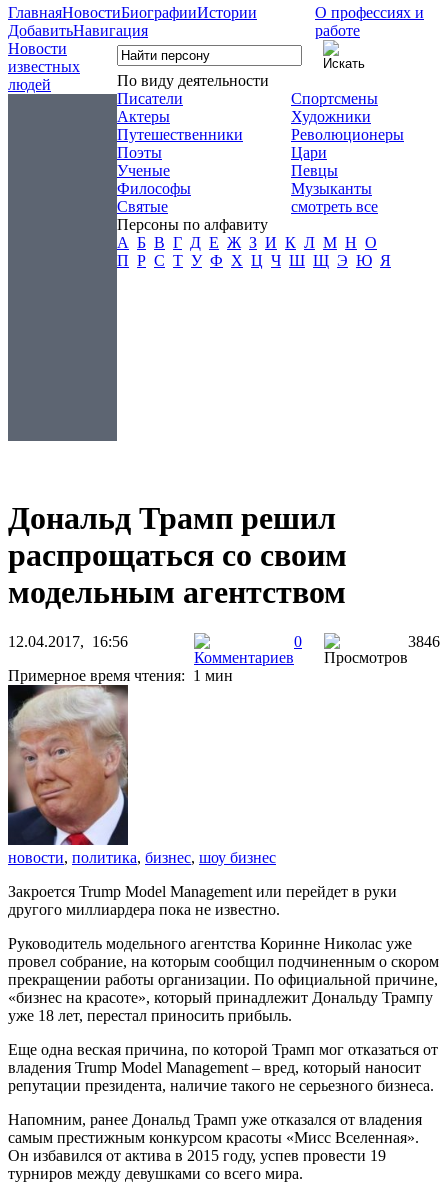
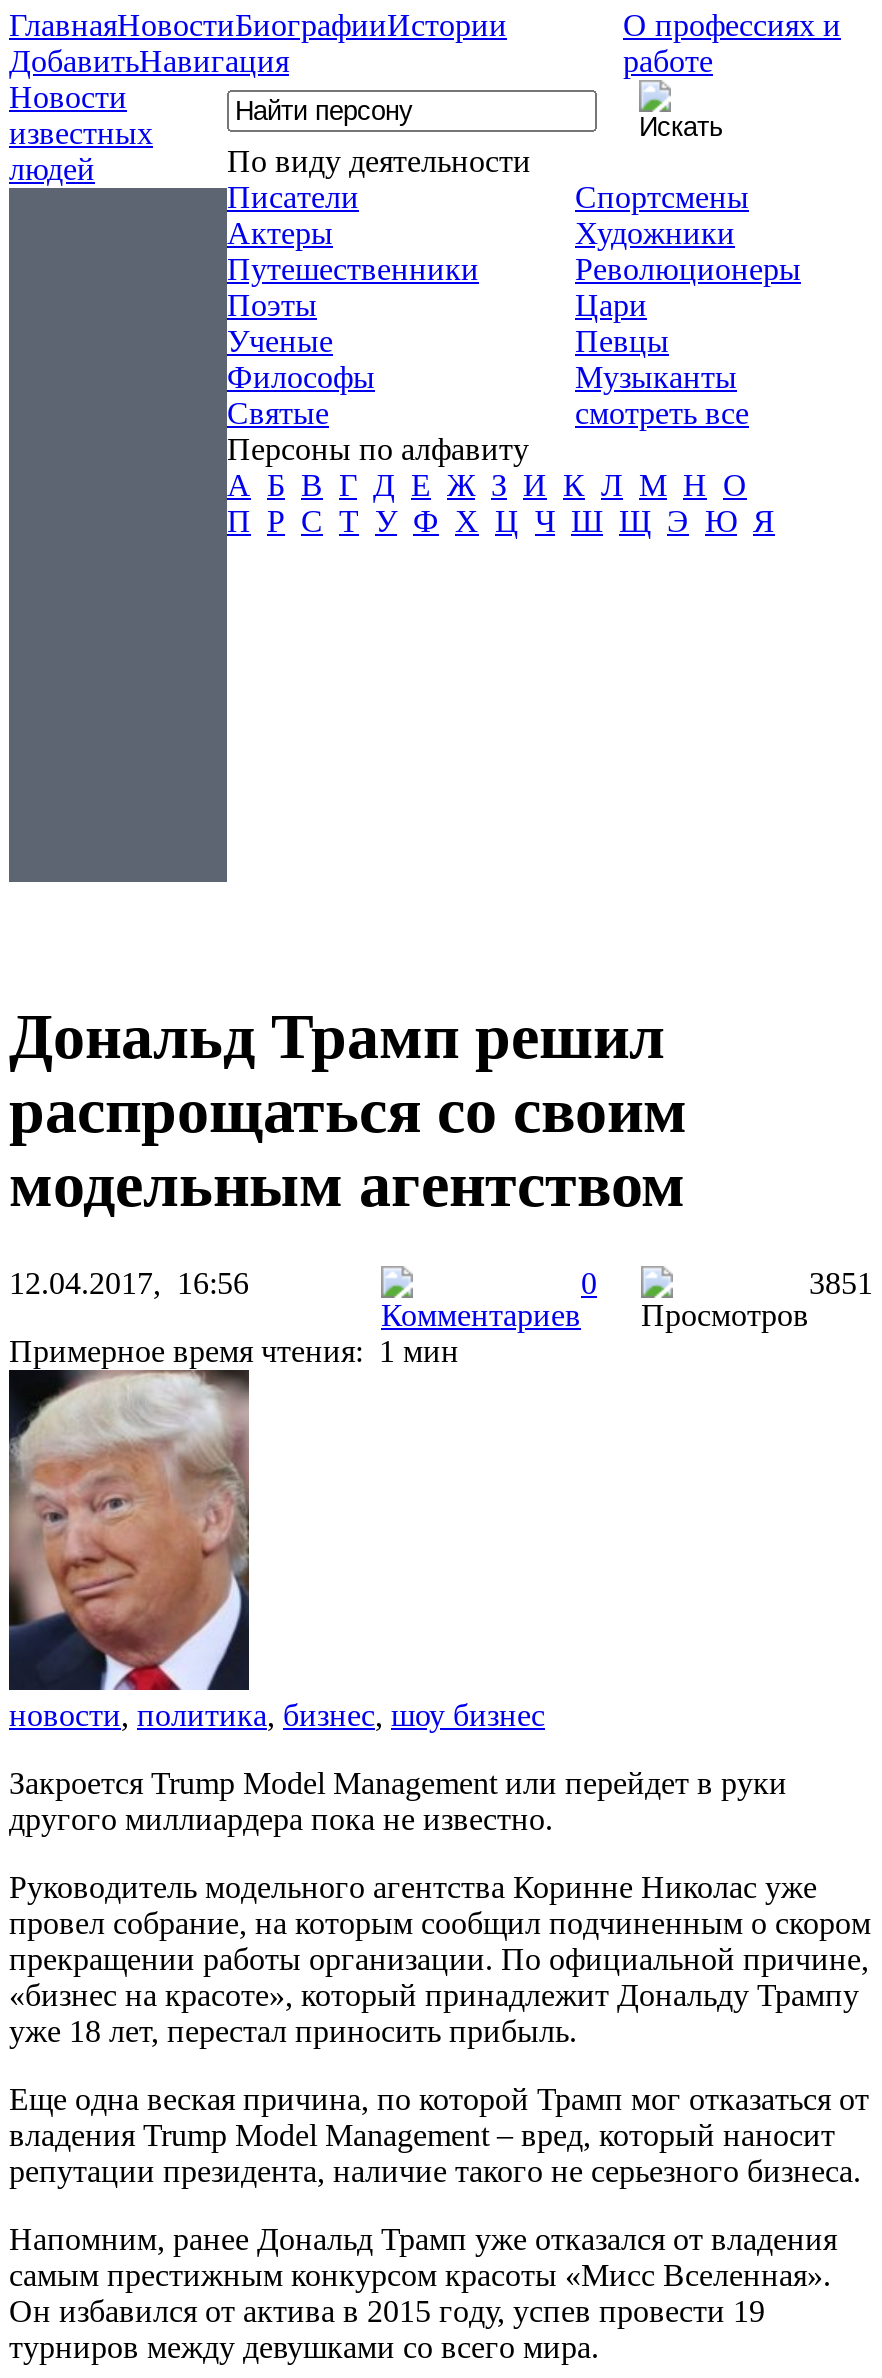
[408,633,440,650] 3846 -> [809,1266,873,1300] 3851

